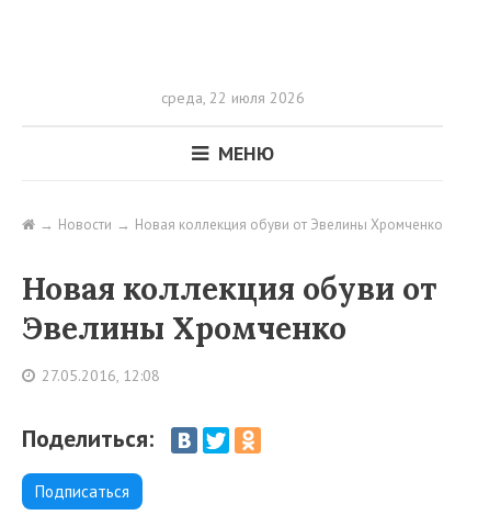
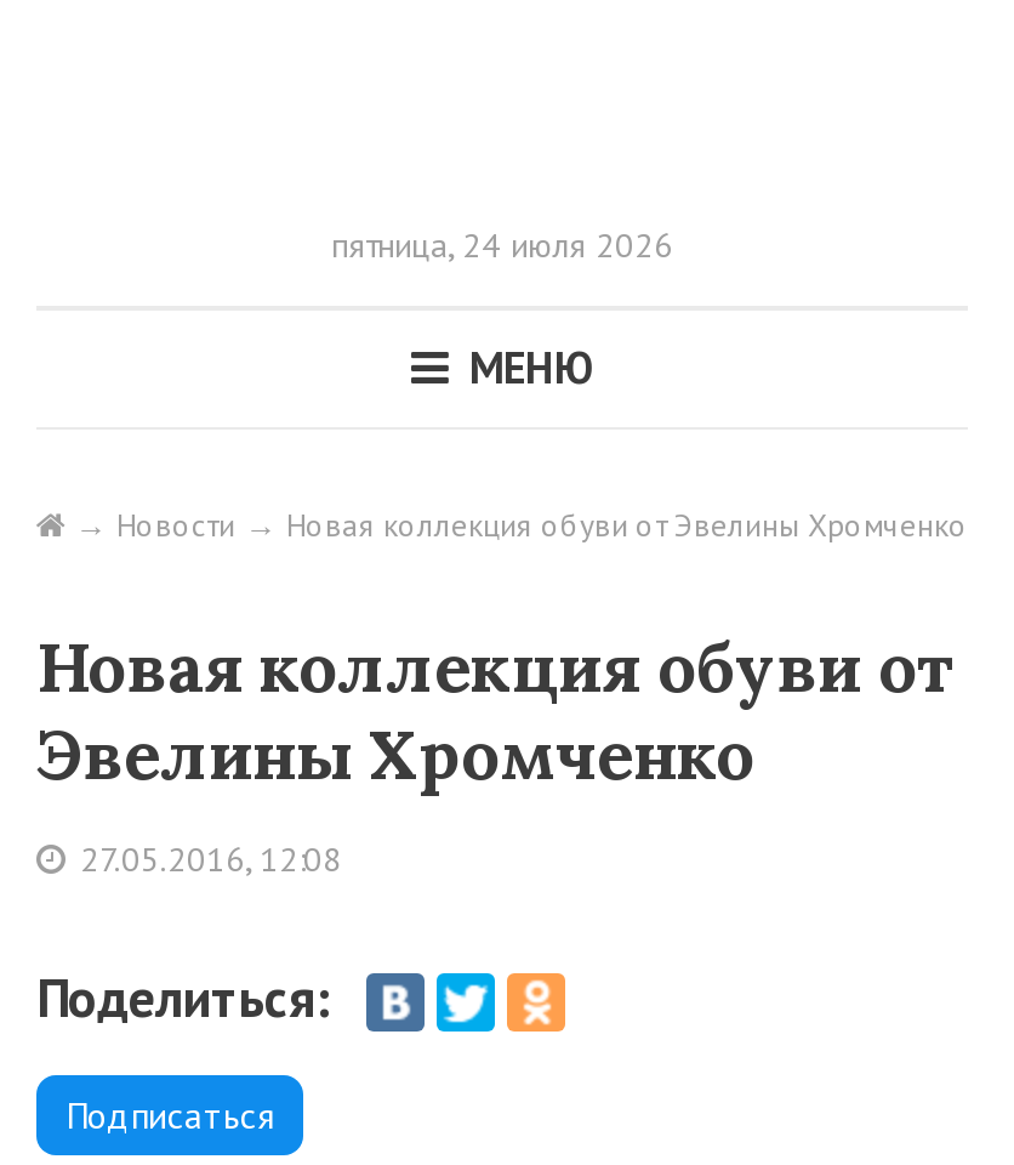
[161,88,304,108] среда, 22 июля 2026 -> [331,223,673,267] пятница, 24 июля 2026

